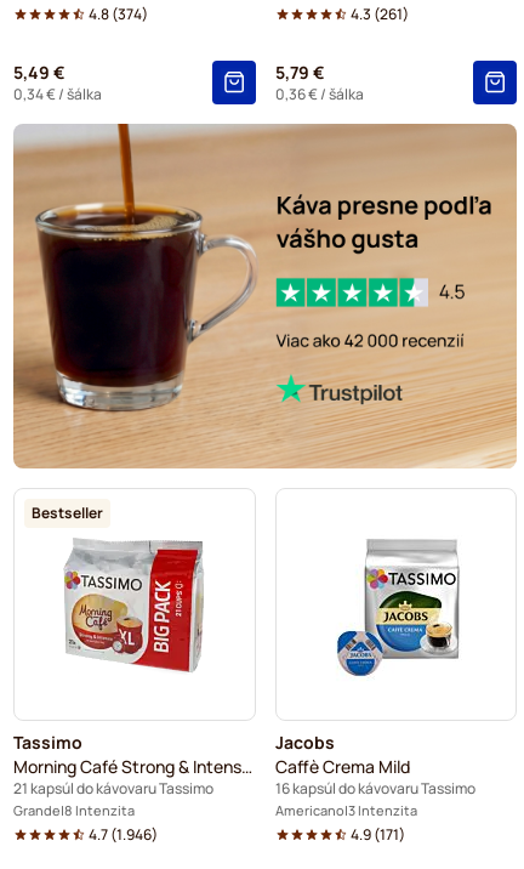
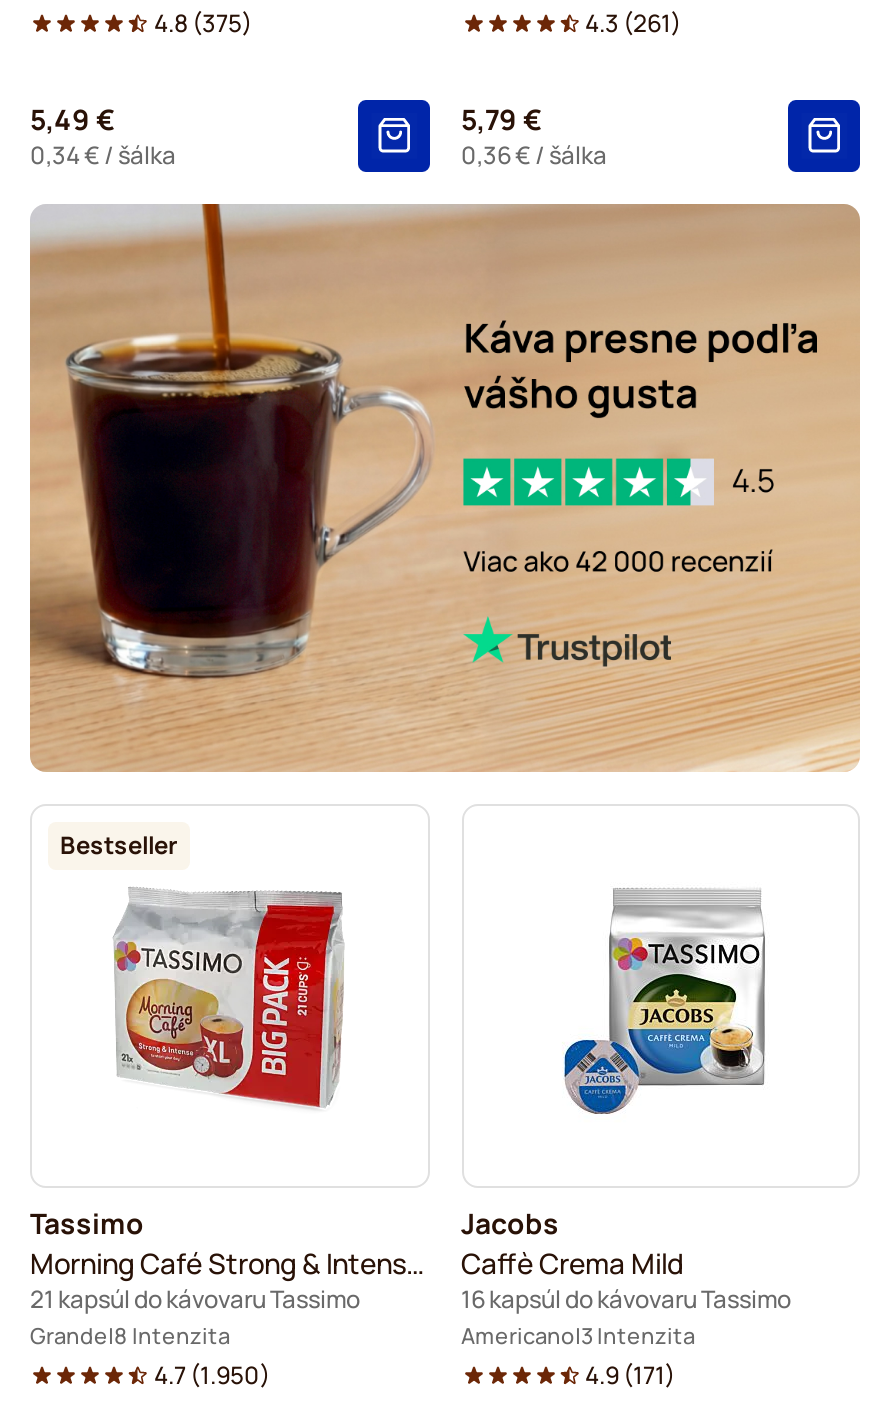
[89,4,148,24] 4.8 (374) -> [154,6,252,40] 4.8 (375)
[89,824,158,845] 4.7 (1.946) -> [154,1359,270,1393] 4.7 (1.950)

